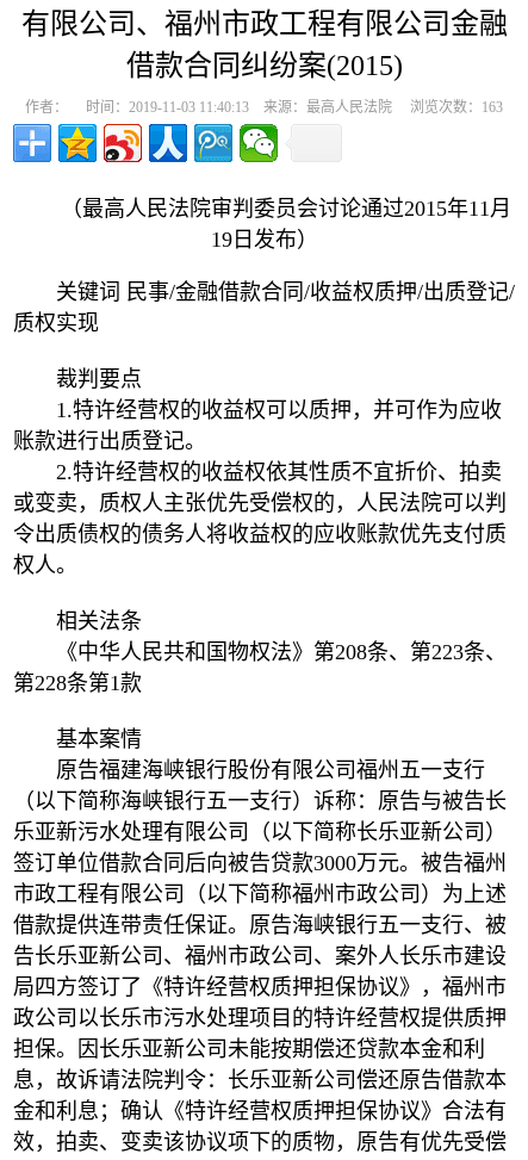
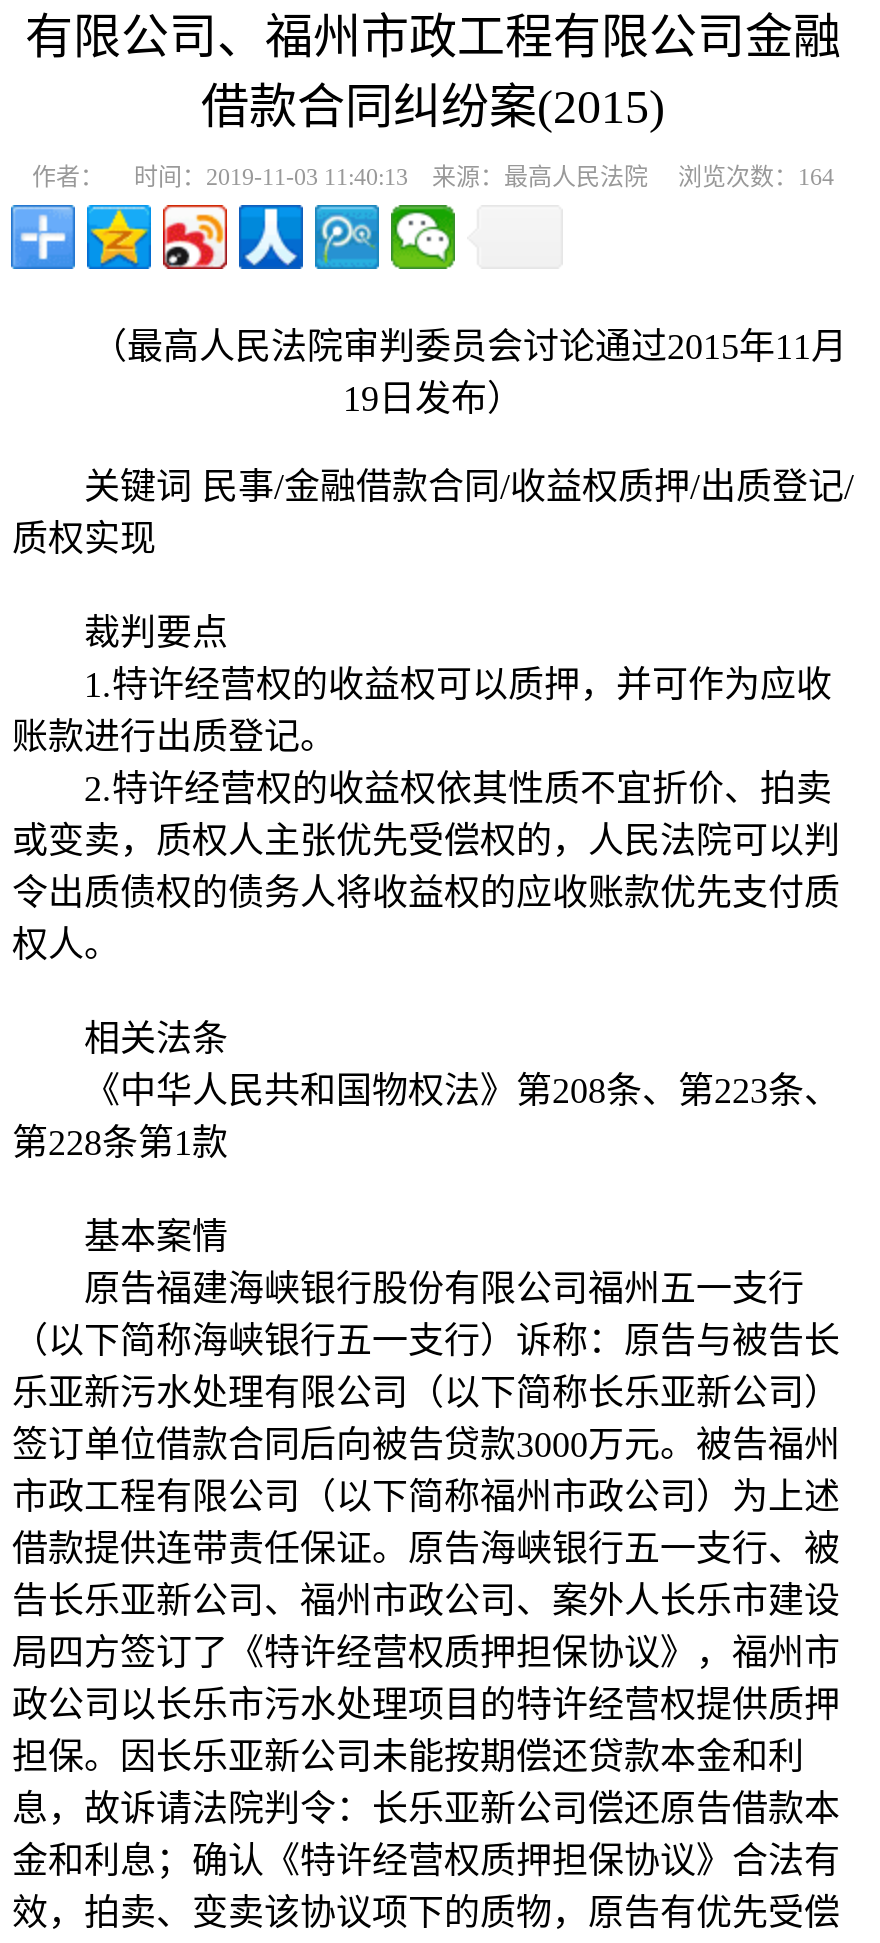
[26,99,504,116] 作者： 时间：2019-11-03 11:40:13 来源：最高人民法院 浏览次数：163 -> [32,163,834,191] 作者： 时间：2019-11-03 11:40:13 来源：最高人民法院 浏览次数：164

